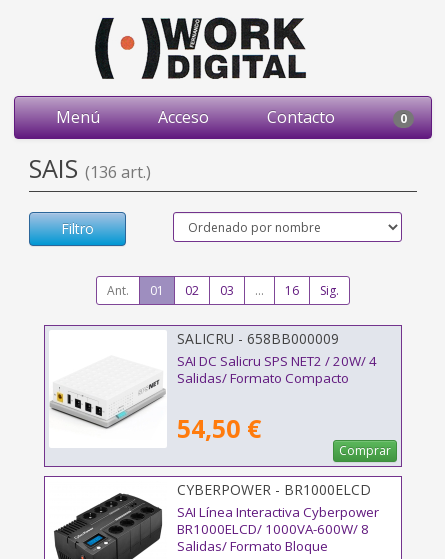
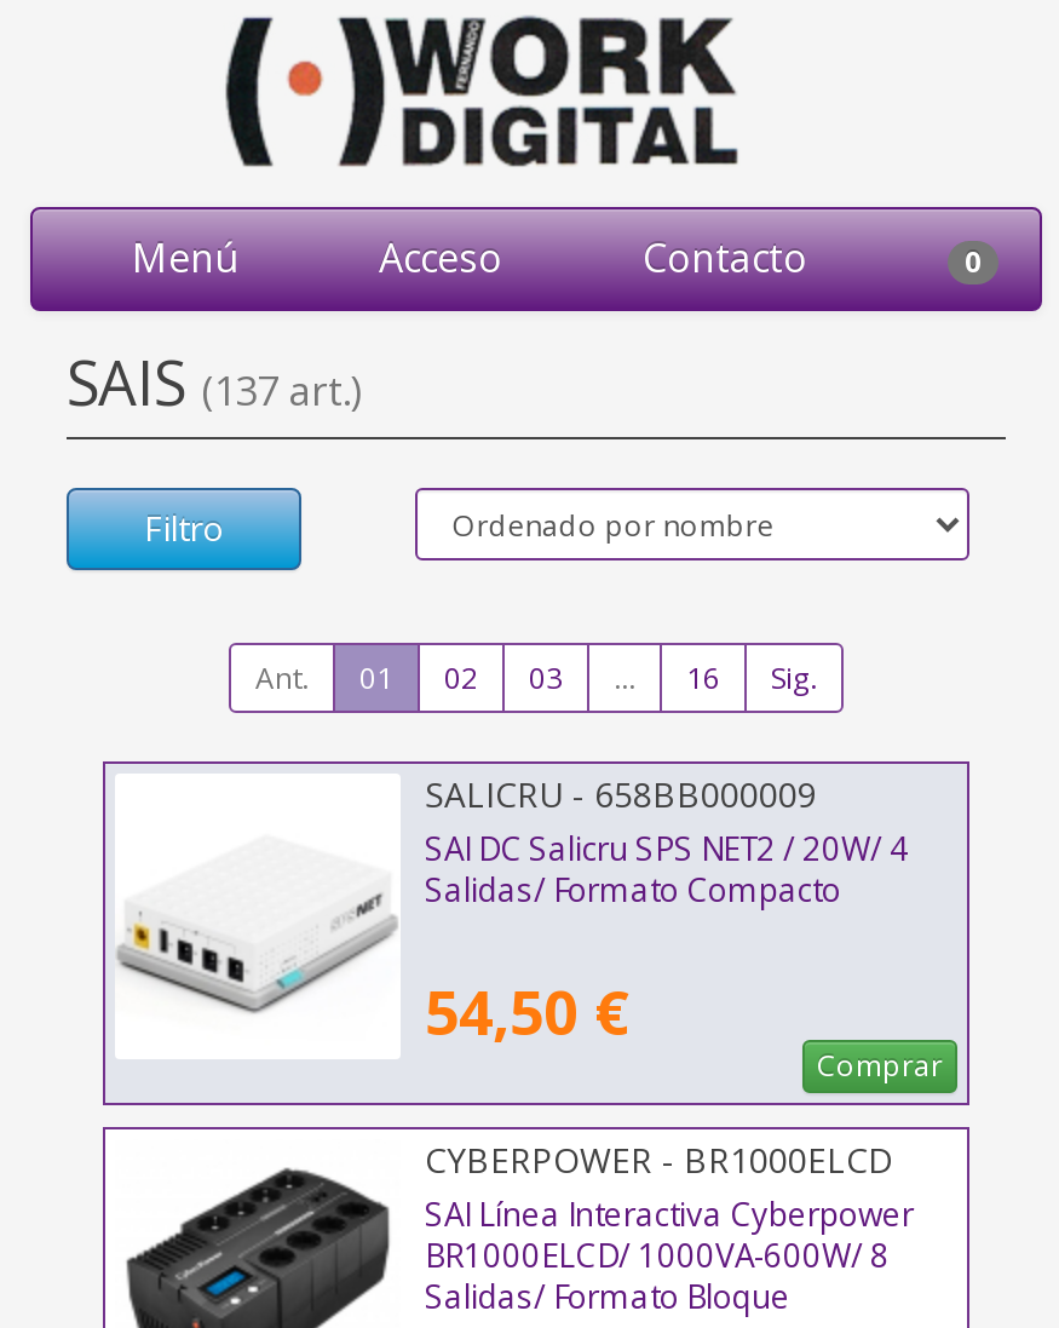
[29,151,151,185] SAIS (136 art.) -> [67,340,362,422] SAIS (137 art.)

